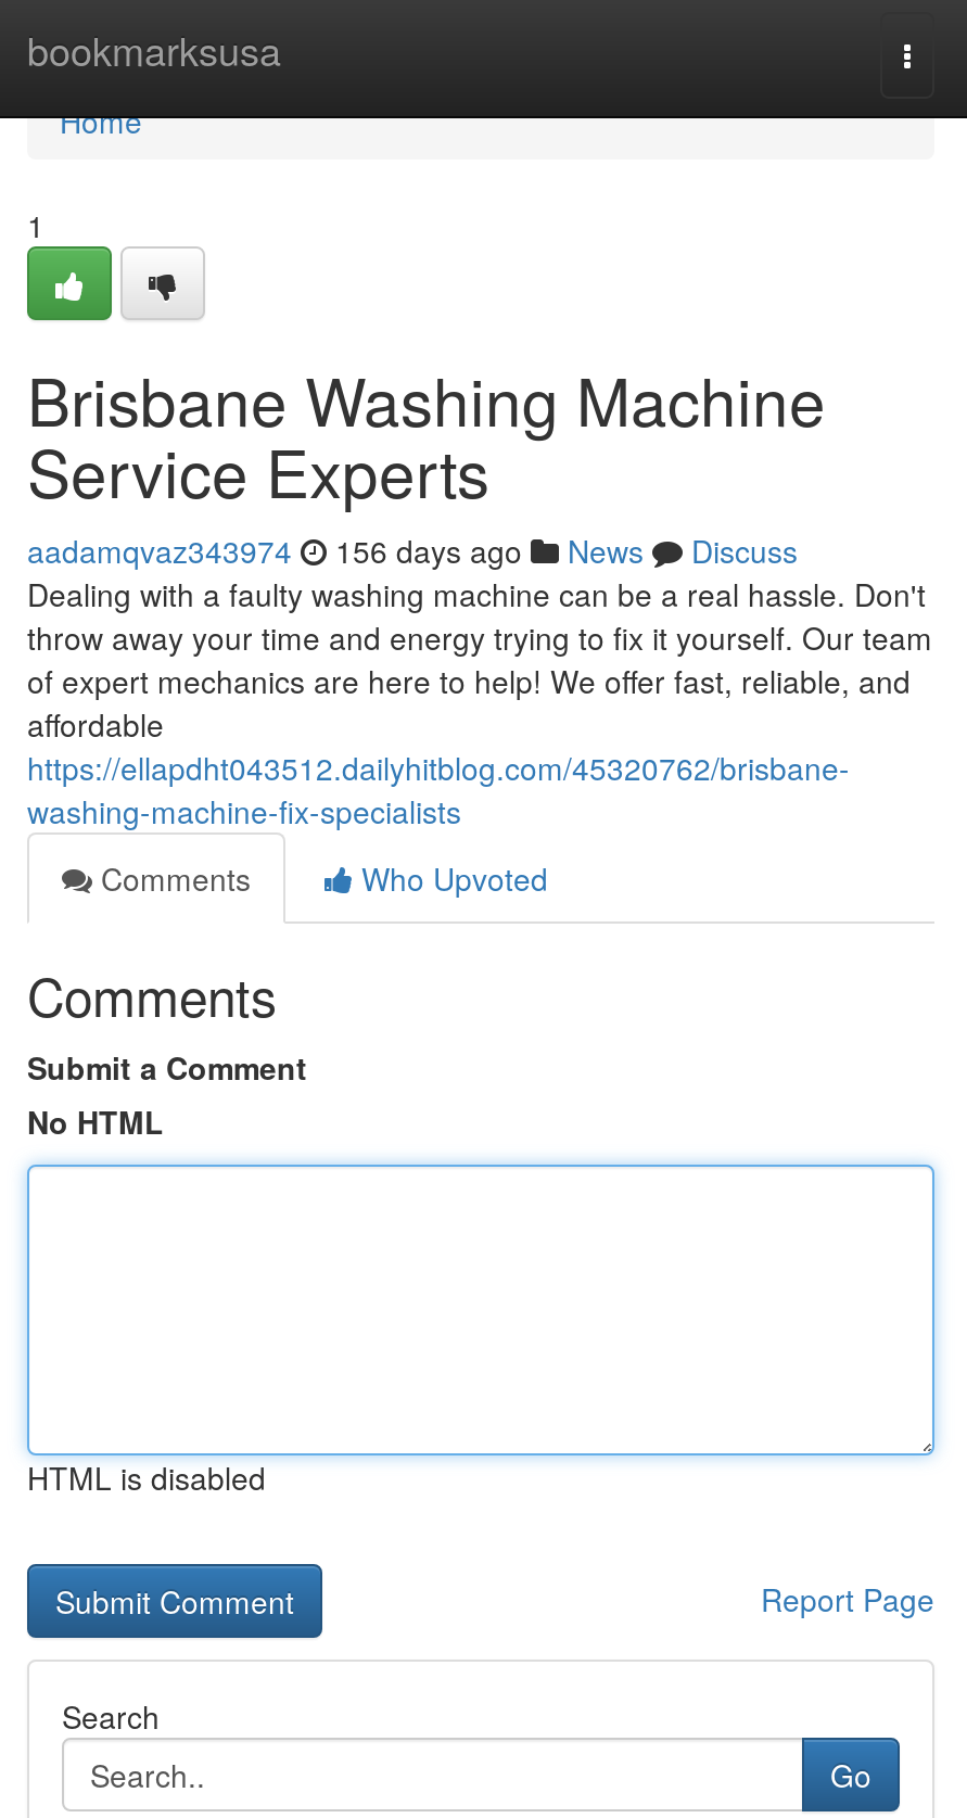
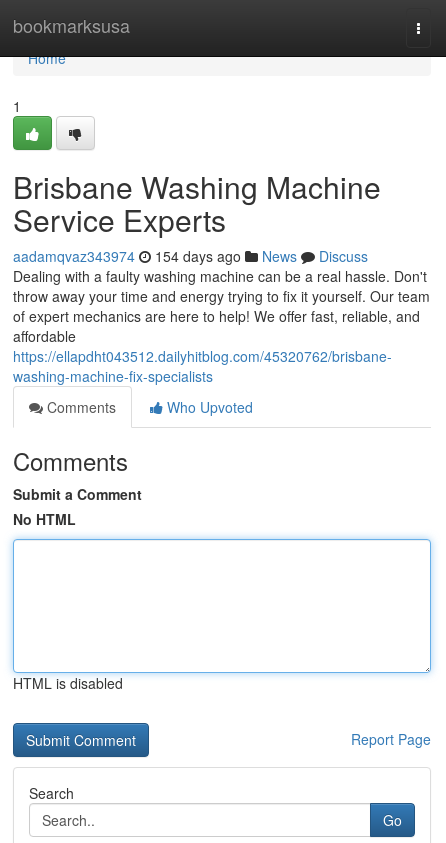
[27,529,798,572] aadamqvaz343974 156 days ago News Discuss -> [13,246,368,266] aadamqvaz343974 154 days ago News Discuss

